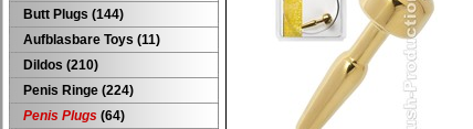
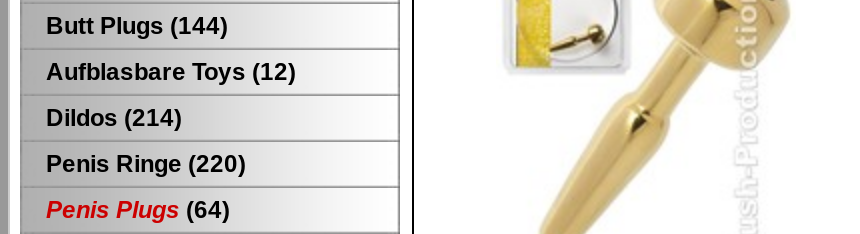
[20,32,160,47] Aufblasbare Toys (11) -> [40,58,296,86] Aufblasbare Toys (12)
[20,57,98,73] Dildos (210) -> [40,104,182,132] Dildos (214)
[20,83,134,98] Penis Ringe (224) -> [40,150,246,178] Penis Ringe (220)

